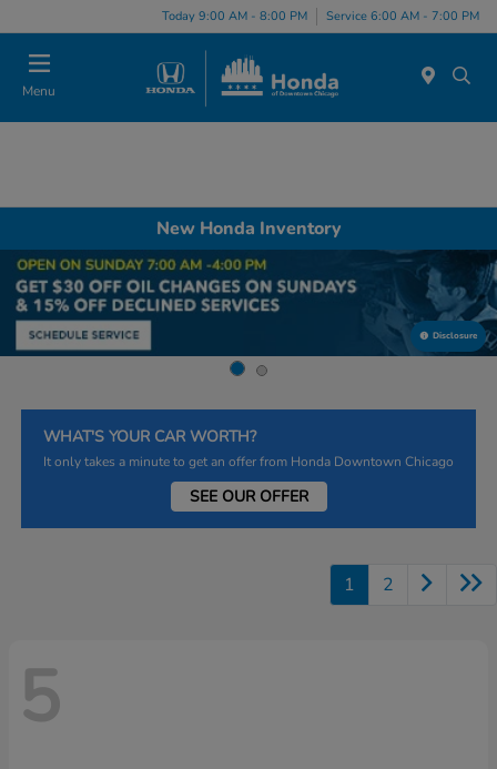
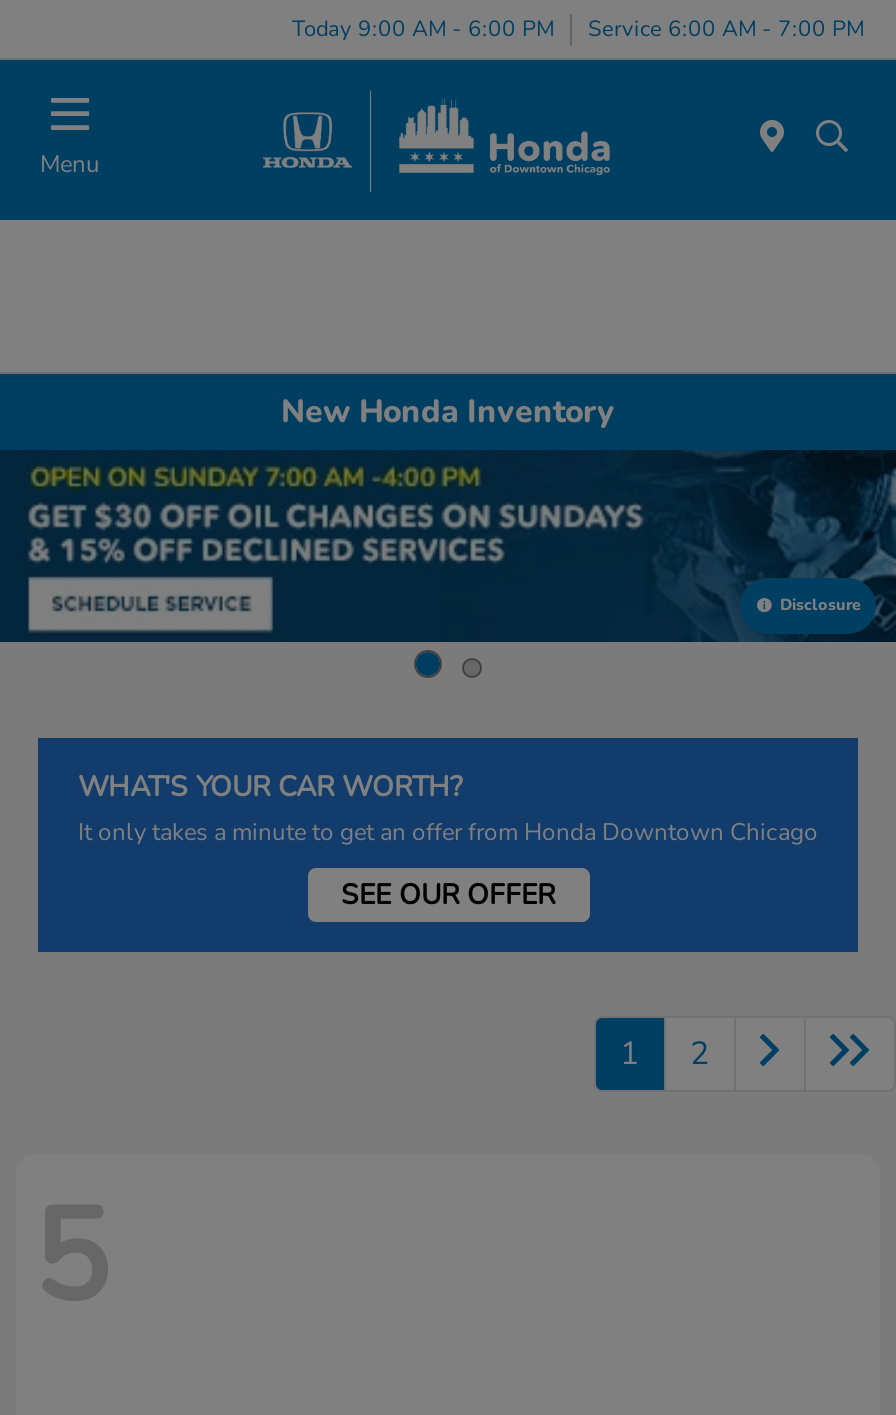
[162,7,479,24] Today 9:00 AM - 8:00 PM Service 6:00 AM - 7:00 PM -> [292,13,864,43] Today 9:00 AM - 6:00 PM Service 6:00 AM - 7:00 PM

